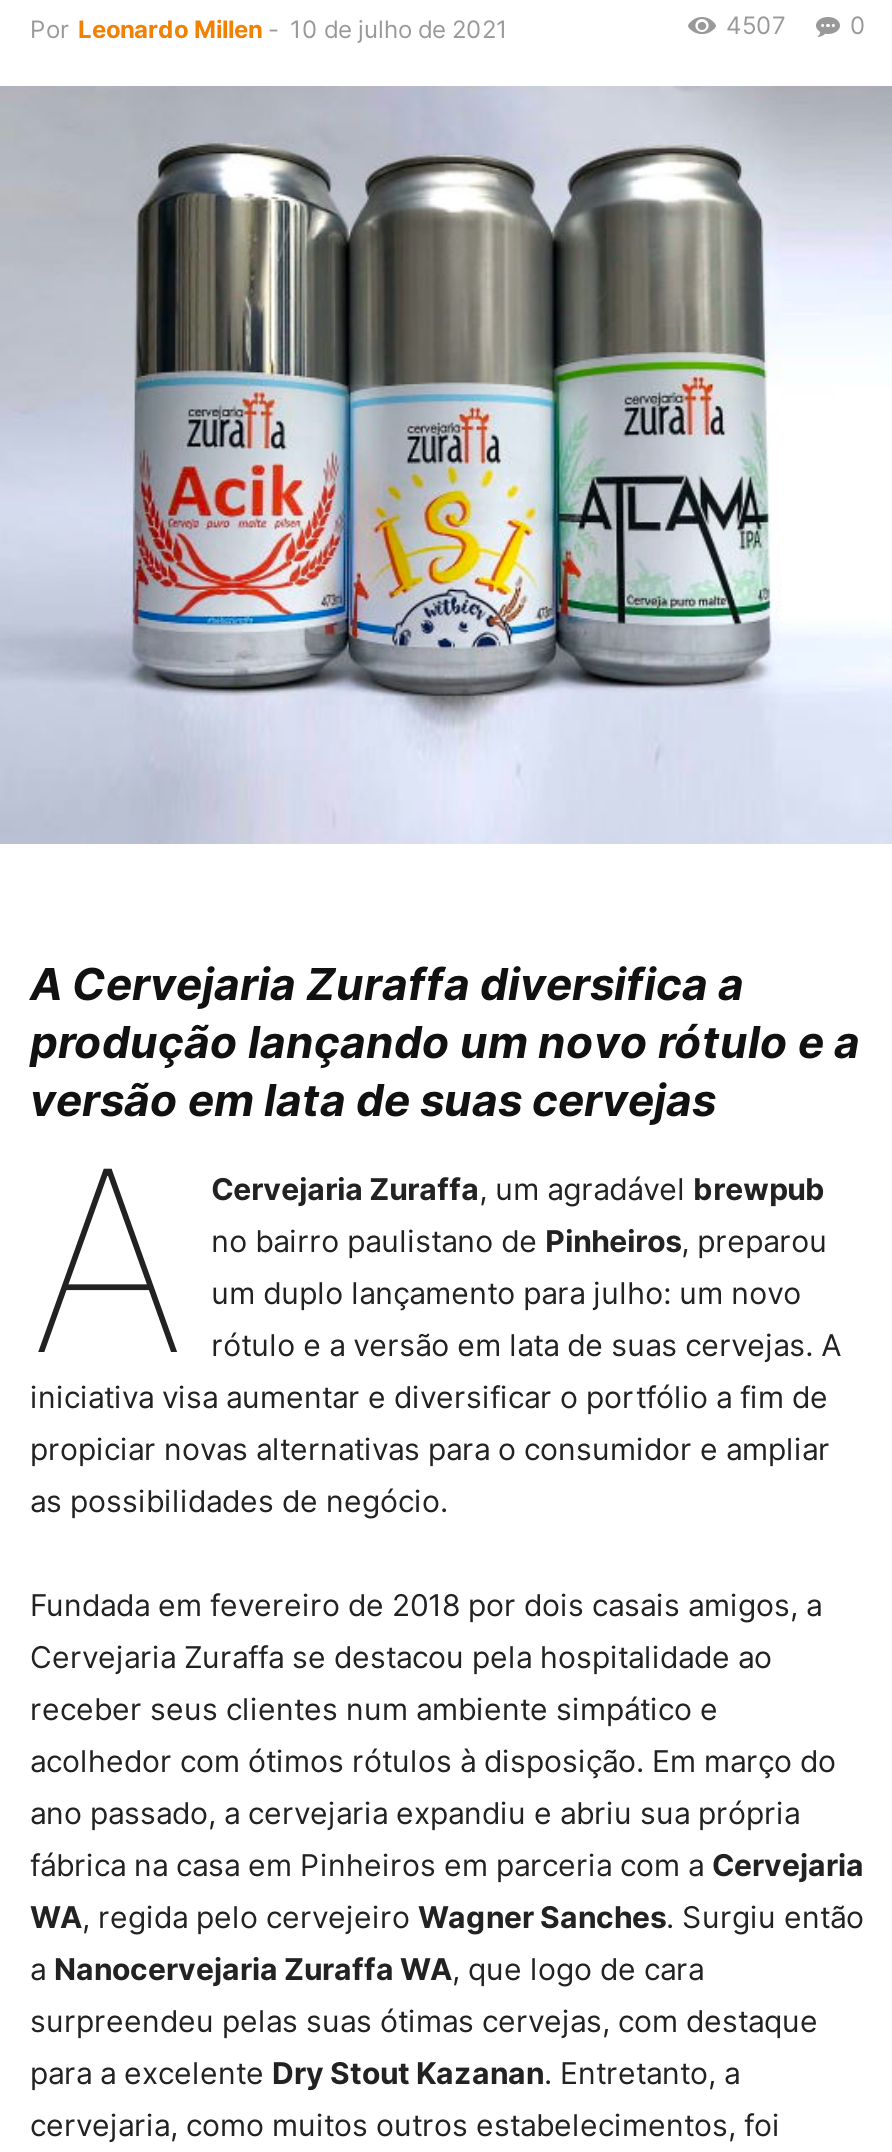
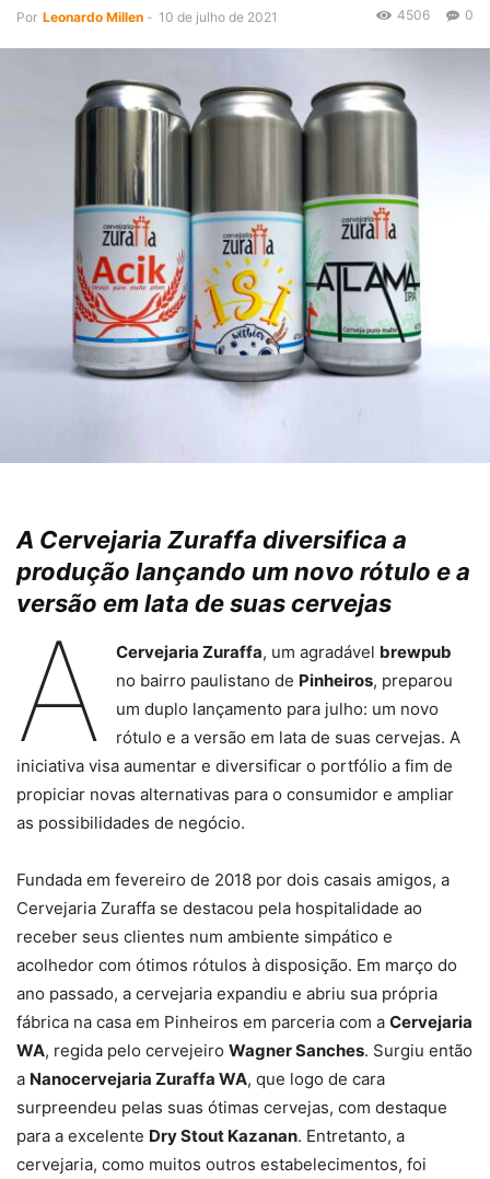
[726,10,786,40] 4507 -> [397,7,430,23] 4506

